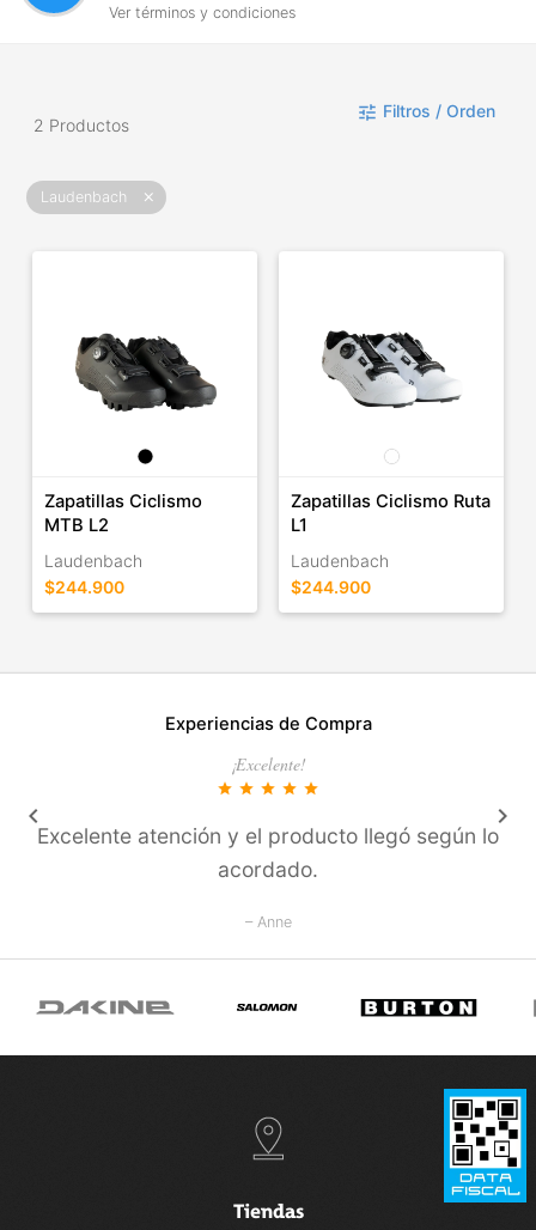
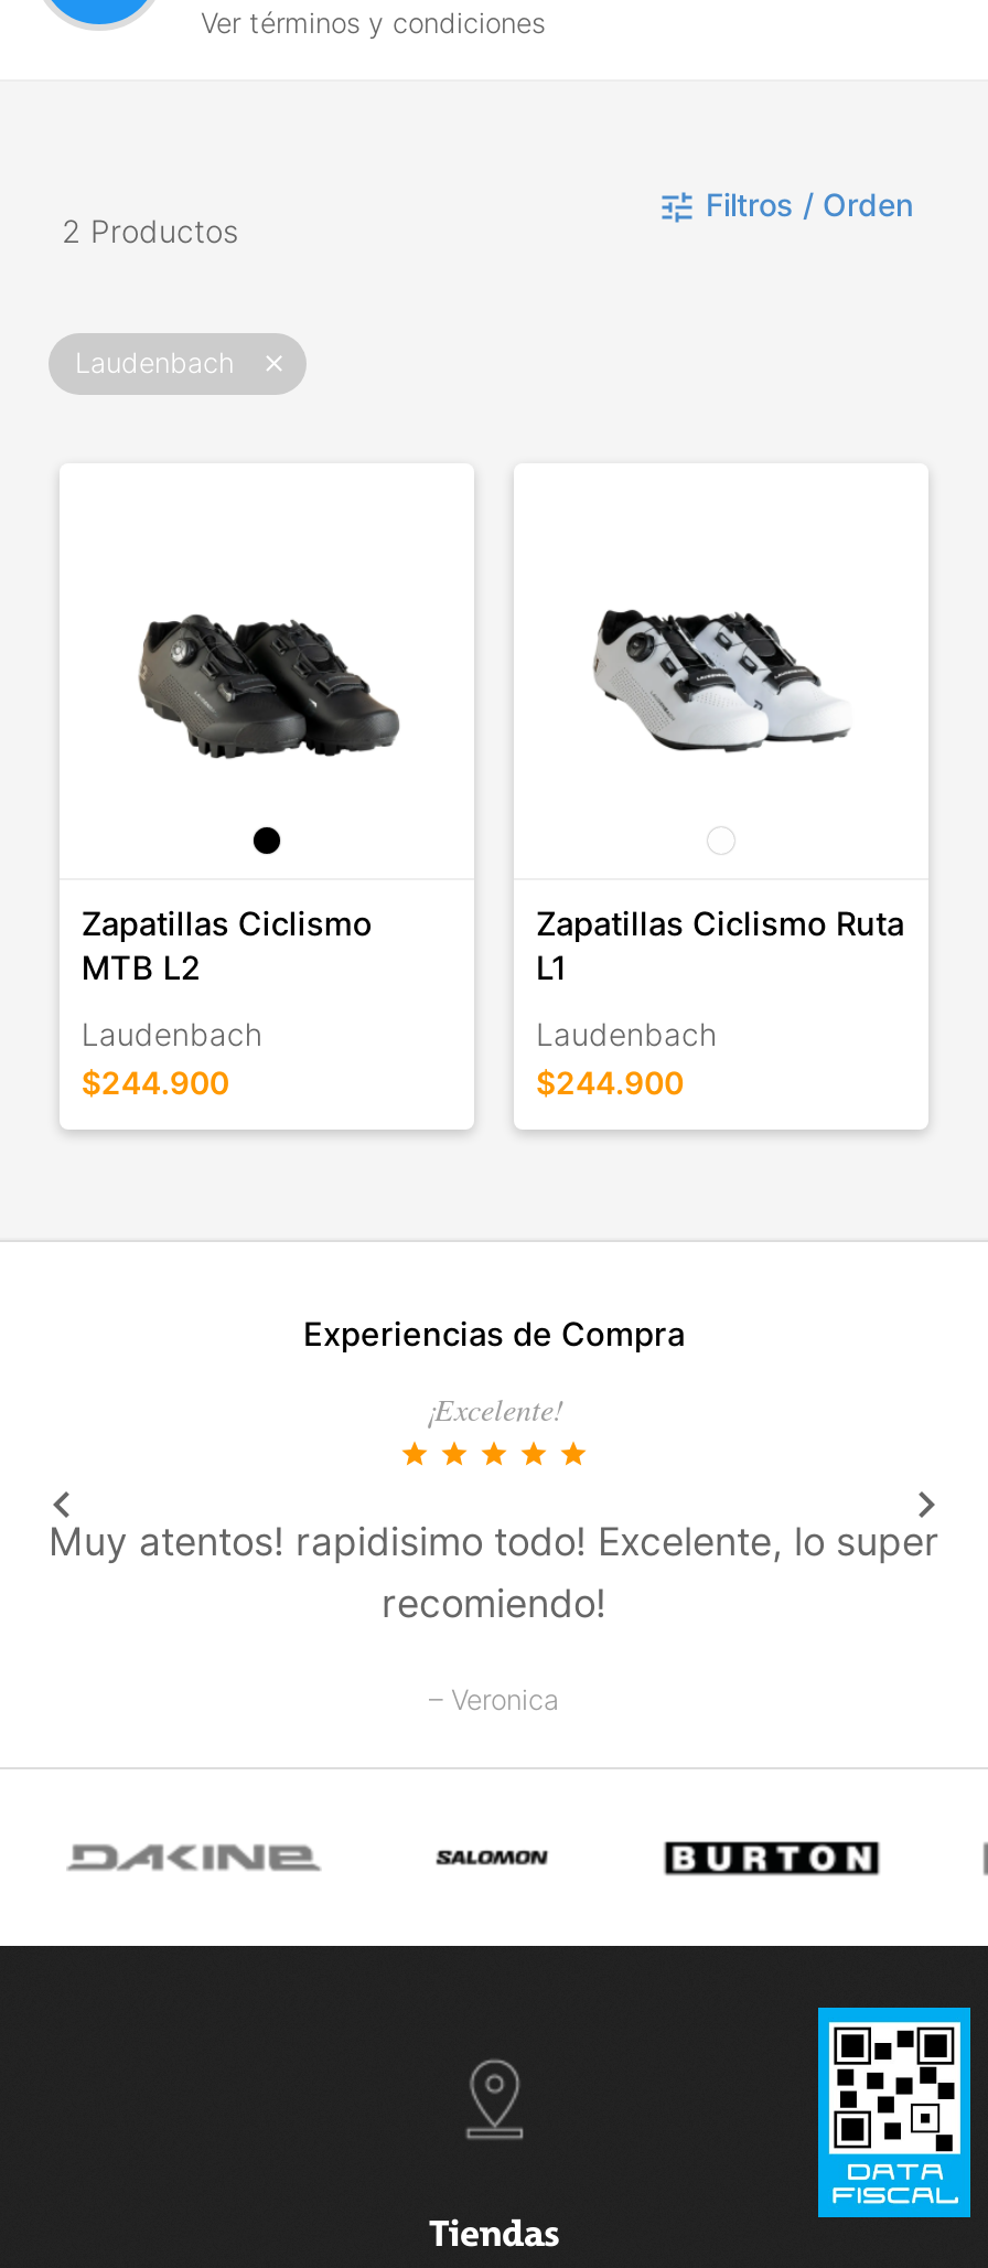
[37,824,499,882] Excelente atención y el producto llegó según lo | acordado. -> [49,1519,939,1627] Muy atentos! rapidisimo todo! Excelente, lo super | recomiendo!
[245,913,291,931] – Anne -> [429,1684,559,1717] – Veronica

